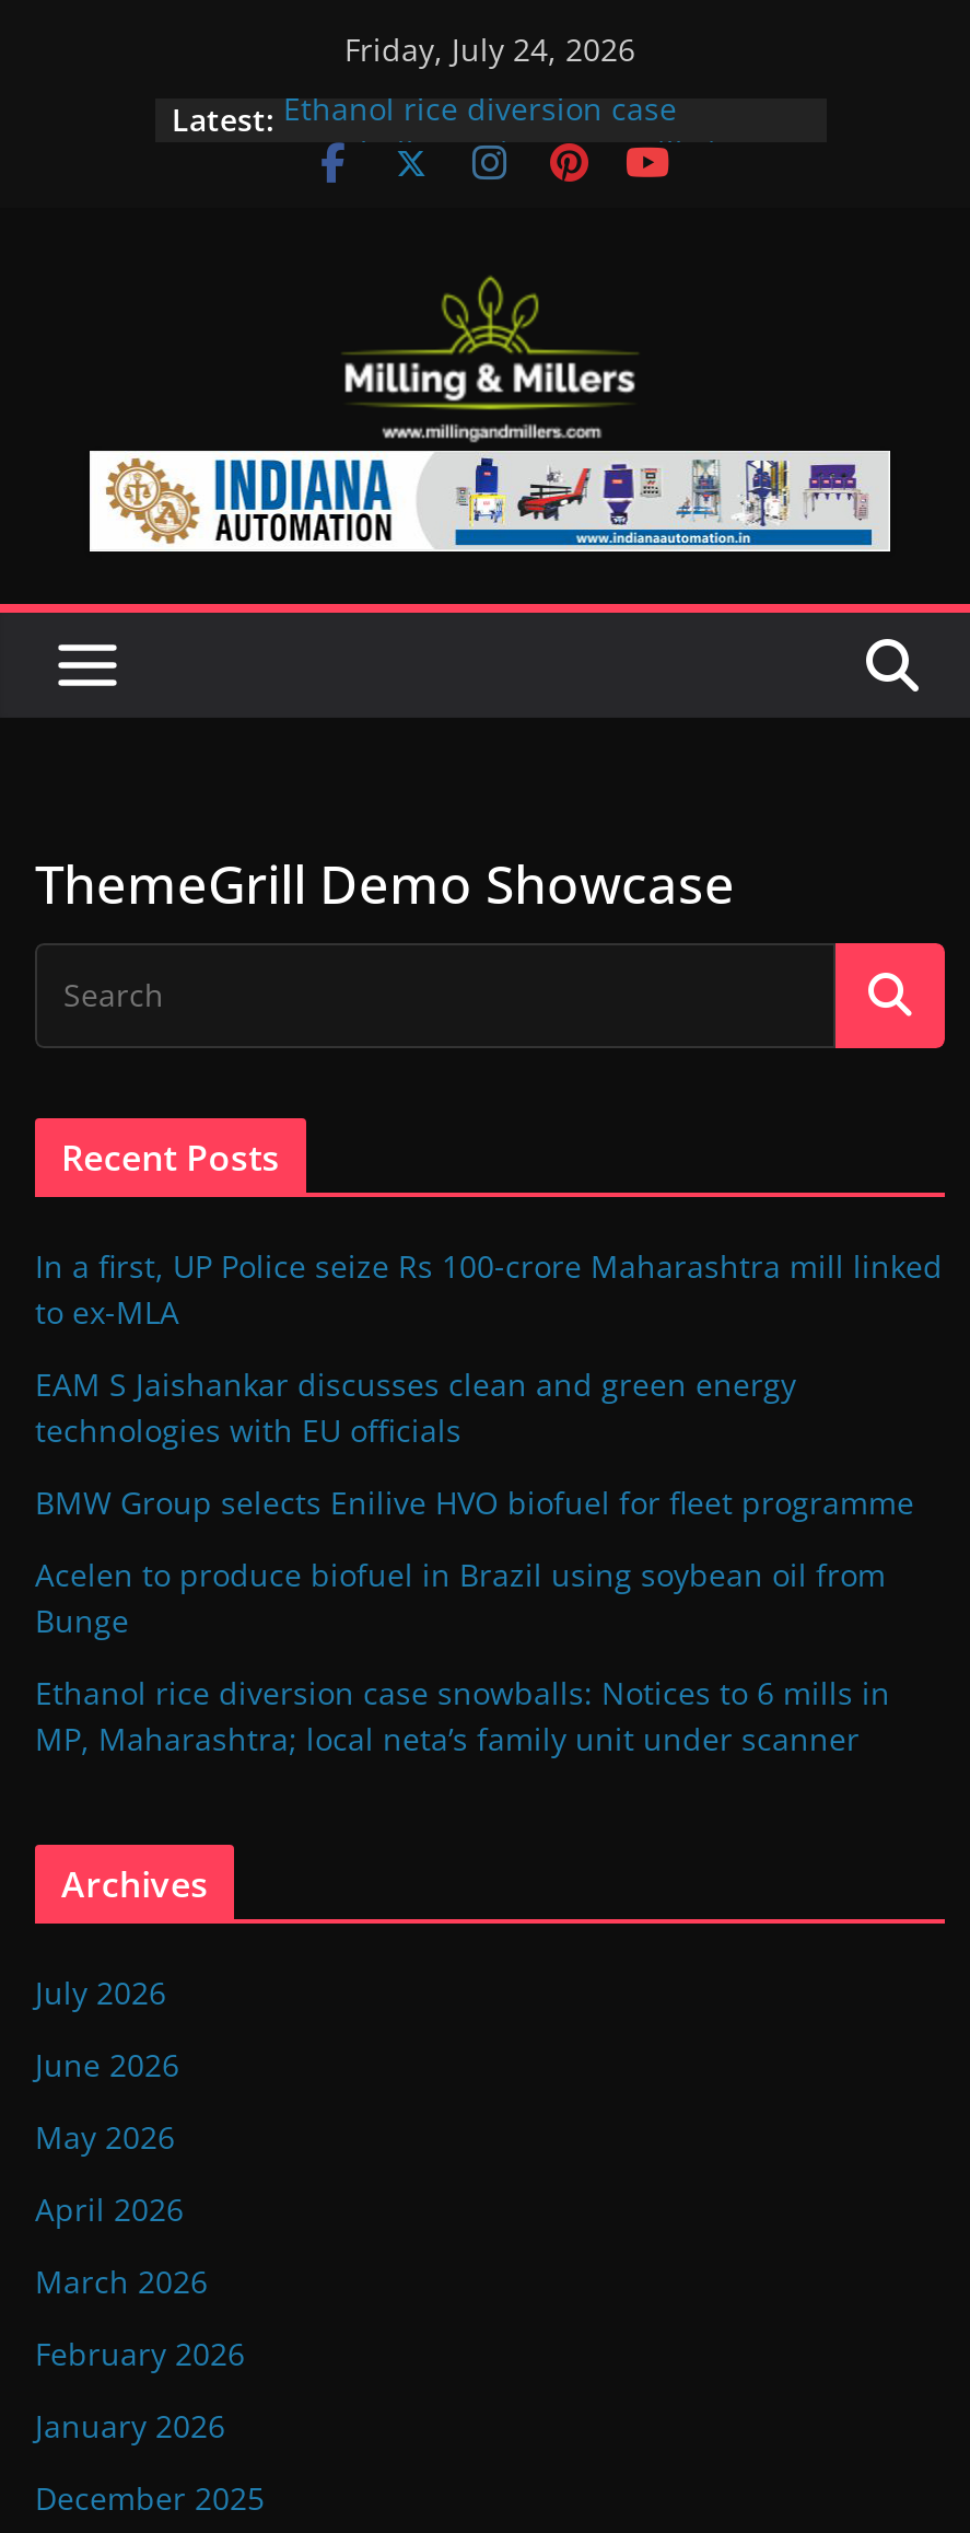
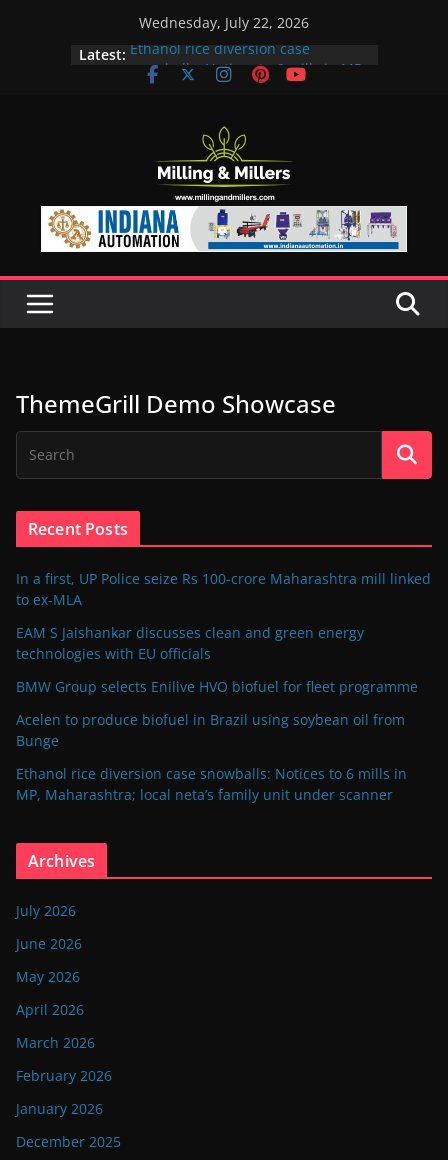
[344,28,635,70] Friday, July 24, 2026 -> [139,13,309,32] Wednesday, July 22, 2026

